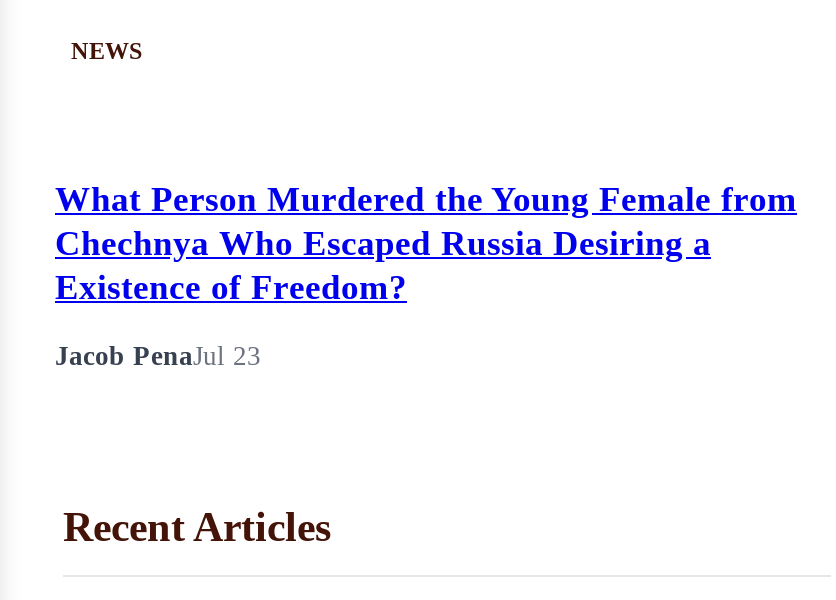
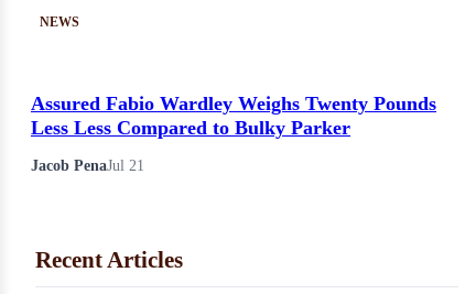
[55,179,797,307] What Person Murdered the Young Female from | Chechnya Who Escaped Russia Desiring a | Existence of Freedom? -> [31,92,436,139] Assured Fabio Wardley Weighs Twenty Pounds | Less Less Compared to Bulky Parker
[55,341,261,371] Jacob PenaJul 23 -> [31,157,144,174] Jacob PenaJul 21

